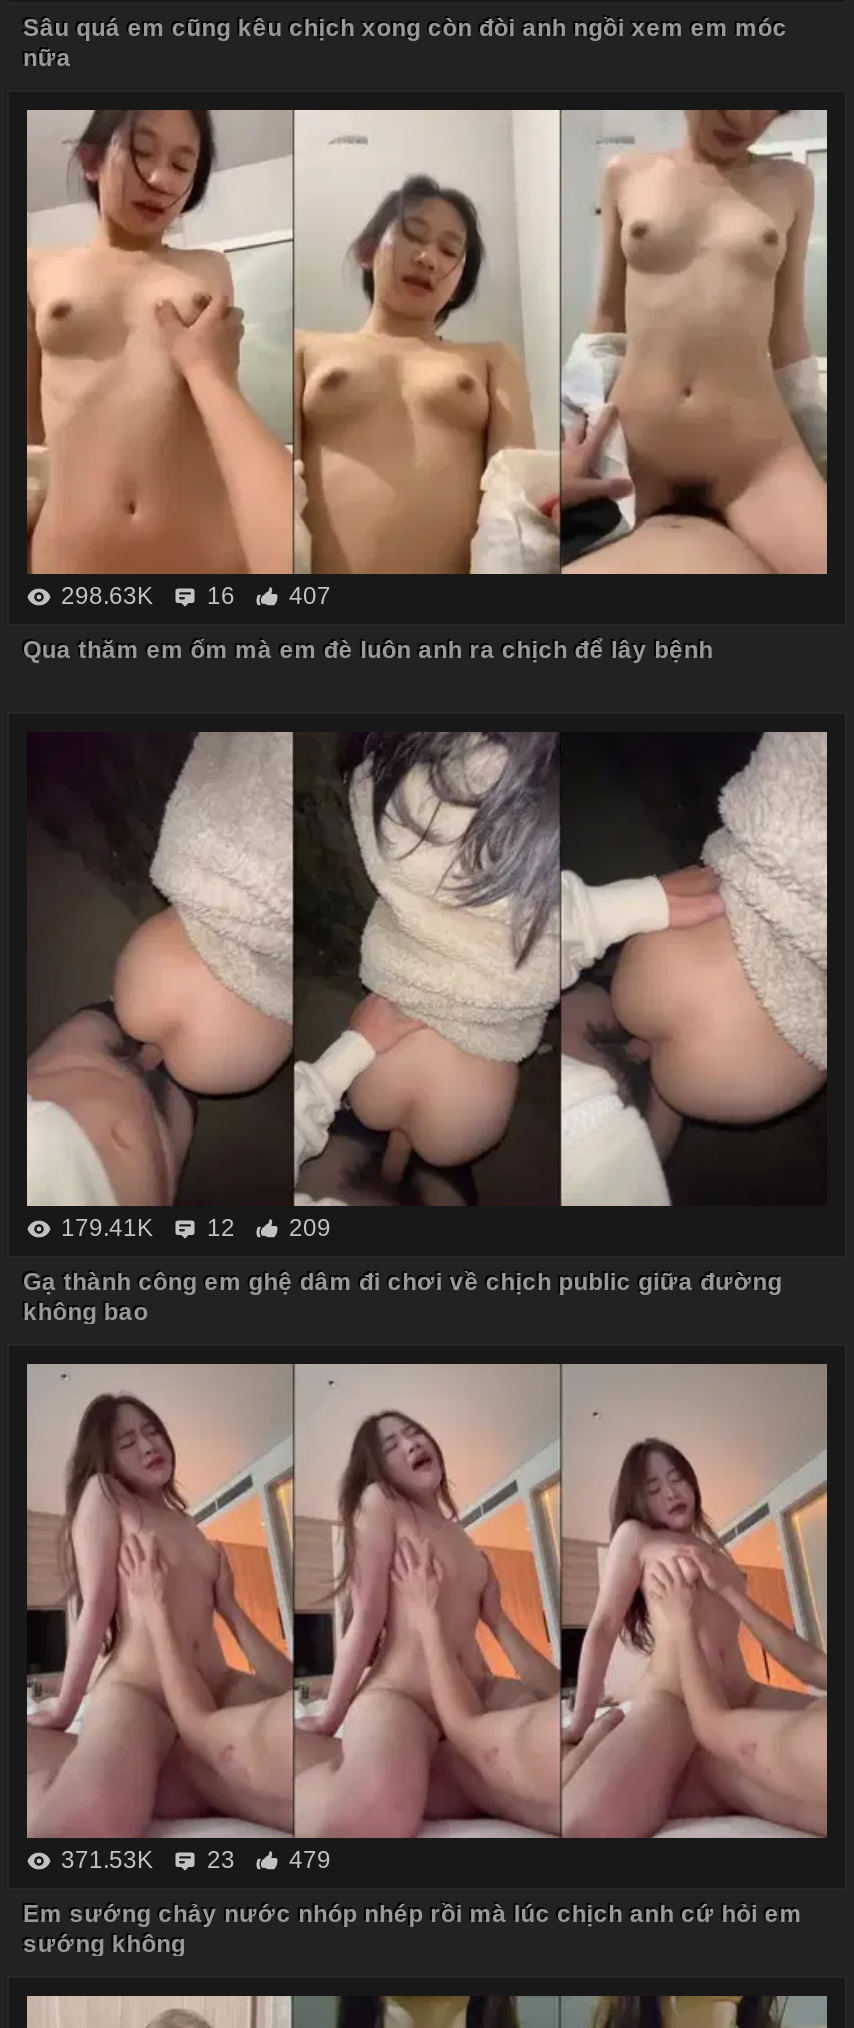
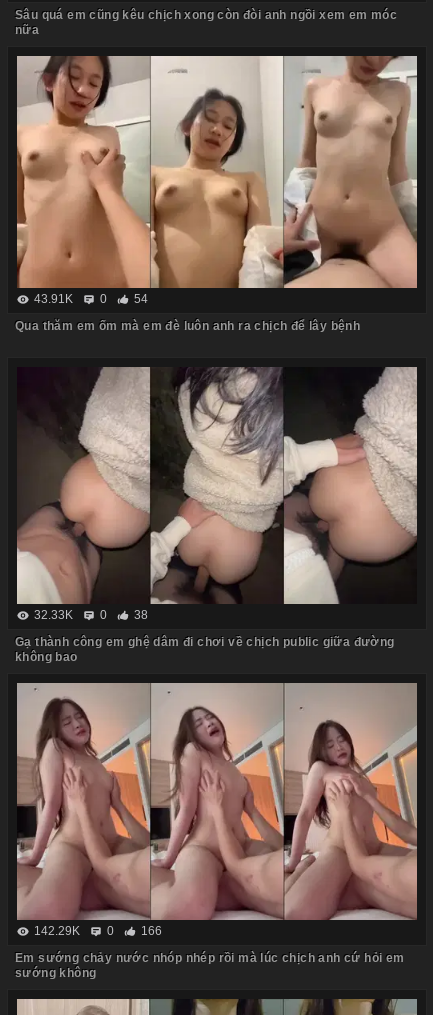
[61,582,331,610] 298.63K | 16 | 407 -> [34,292,148,306] 43.91K | 0 | 54
[61,1214,331,1242] 179.41K | 12 | 209 -> [34,608,148,622] 32.33K | 0 | 38
[61,1845,331,1873] 371.53K | 23 | 479 -> [34,923,162,937] 142.29K | 0 | 166

